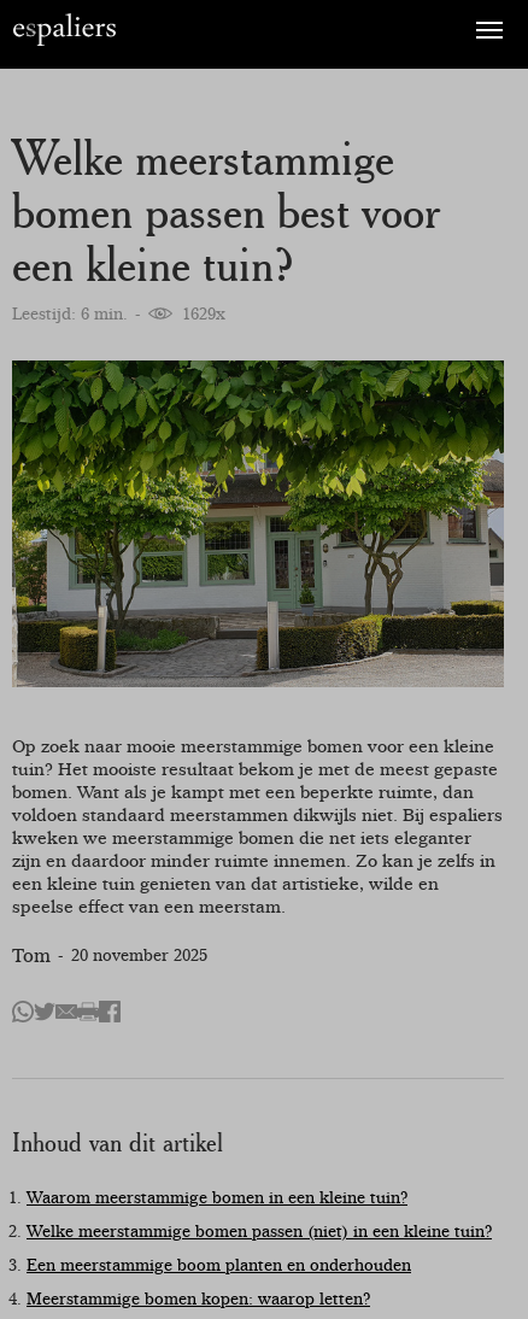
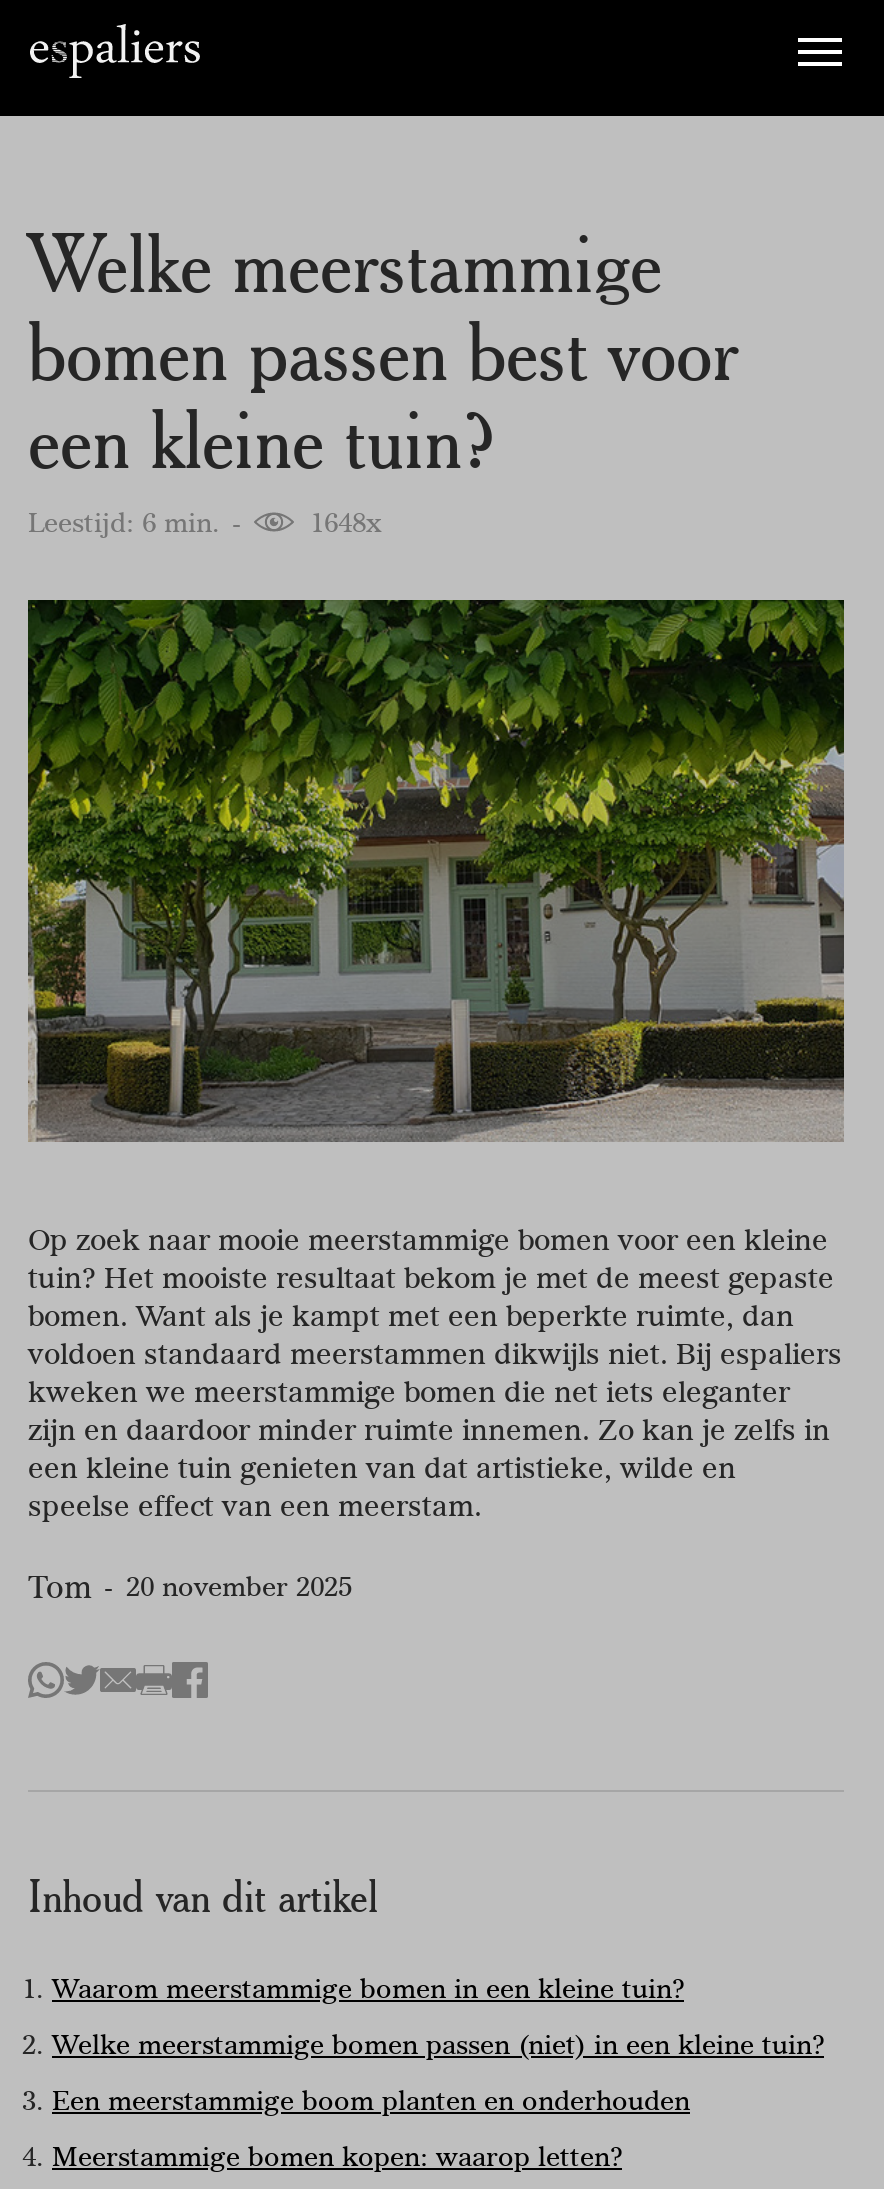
[182,304,225,323] 1629x -> [310,506,382,538] 1648x

